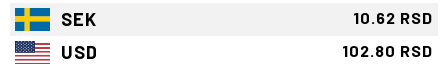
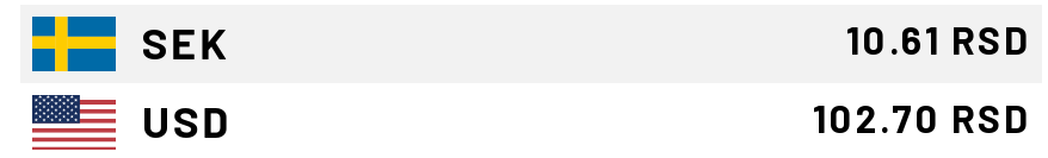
[353,8,433,27] 10.62 RSD -> [846,16,1030,61] 10.61 RSD
[342,41,433,60] 102.80 RSD -> [813,94,1030,139] 102.70 RSD

